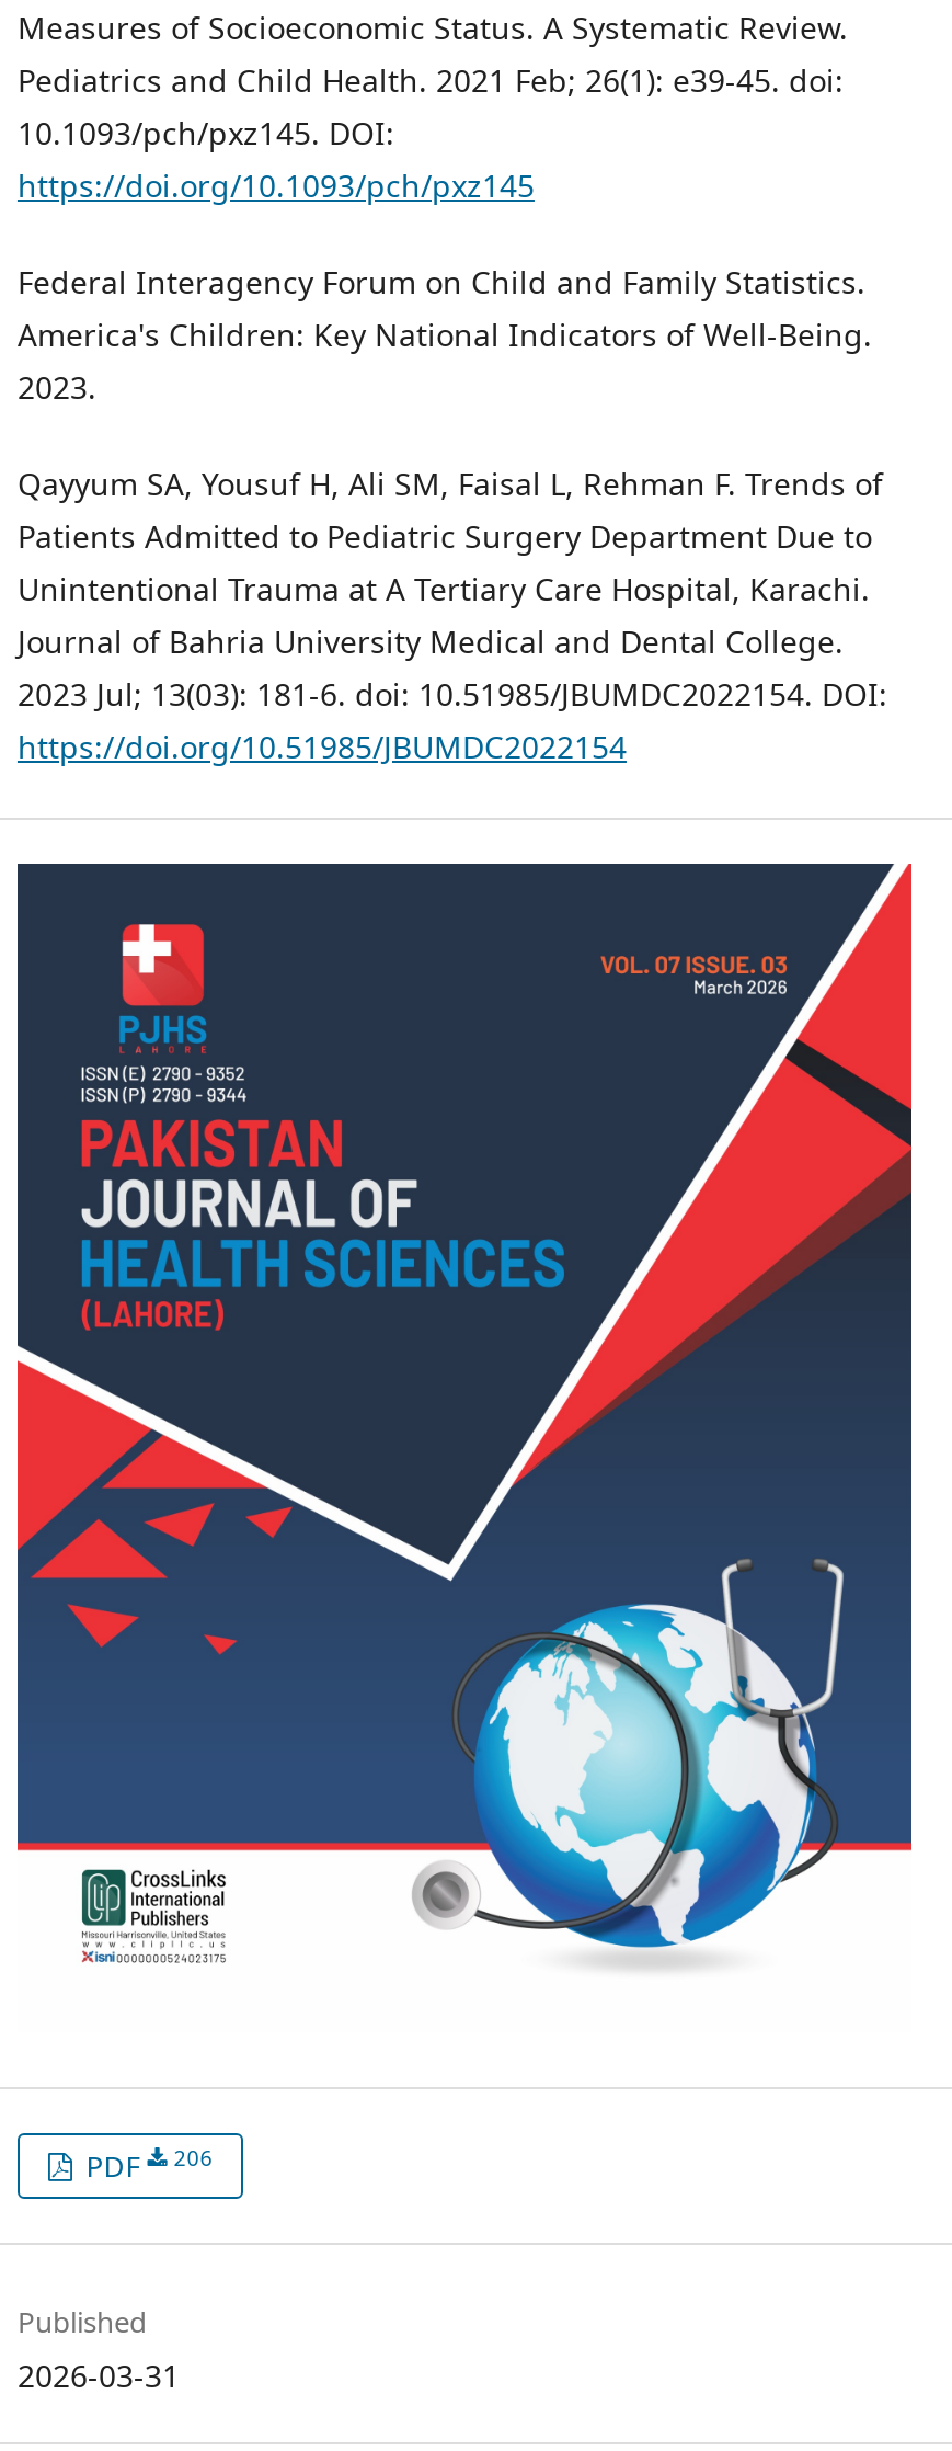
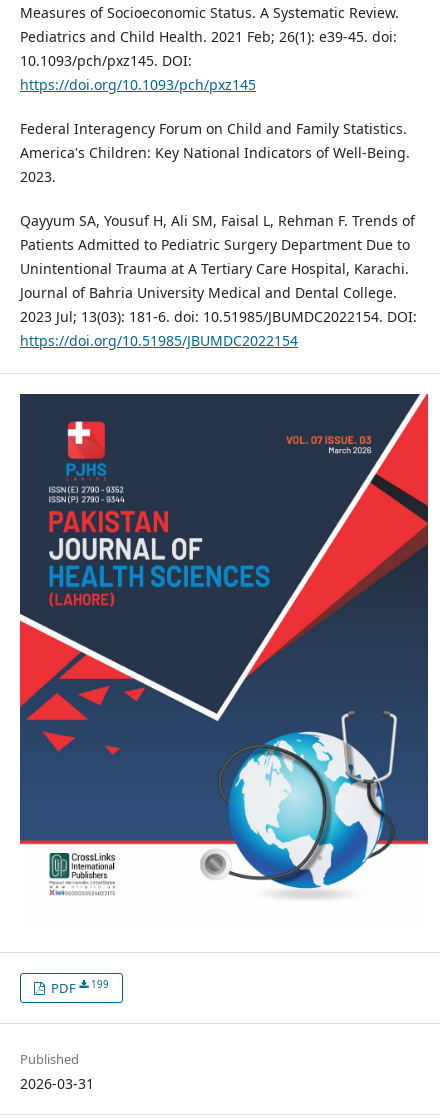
[79,2144,213,2185] PDF 206 -> [48,978,109,997] PDF 199

